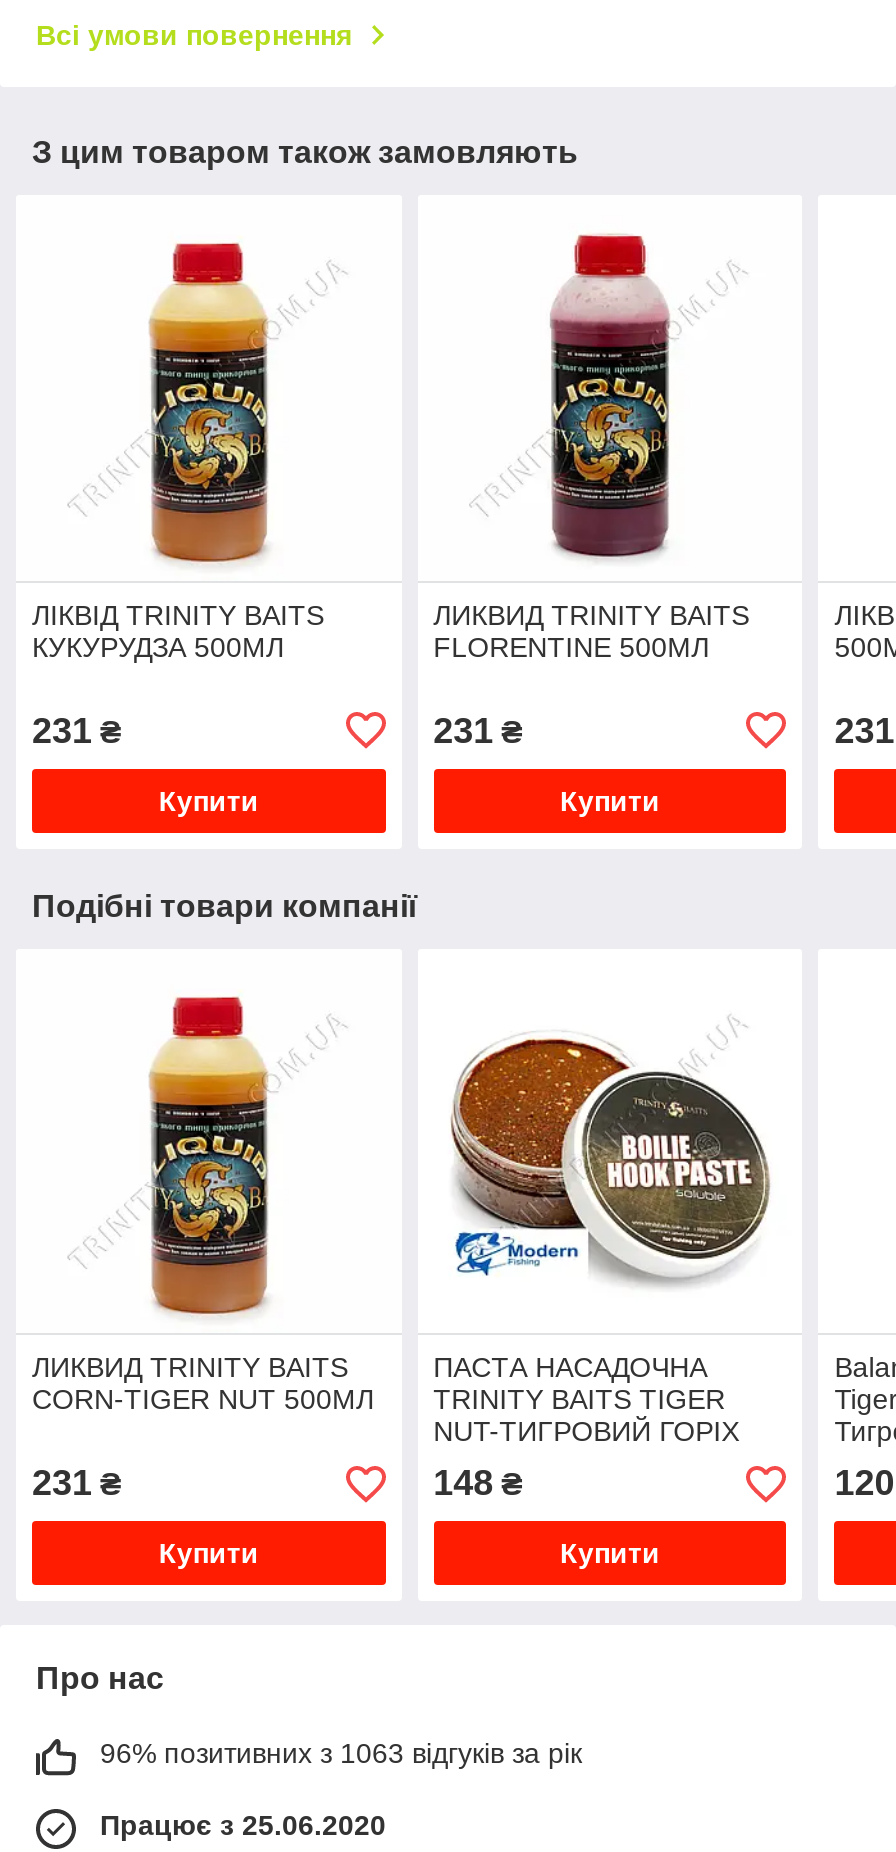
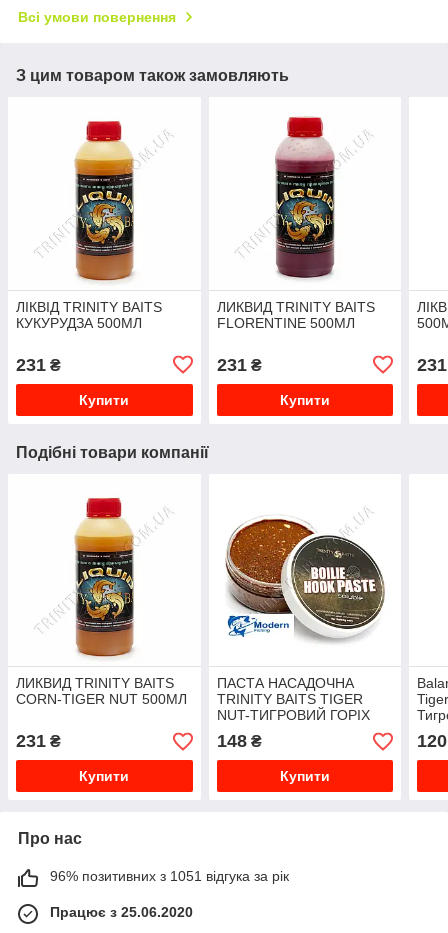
[100,1738,582,1770] 96% позитивних з 1063 відгуків за рік -> [50,868,289,884] 96% позитивних з 1051 відгука за рік

